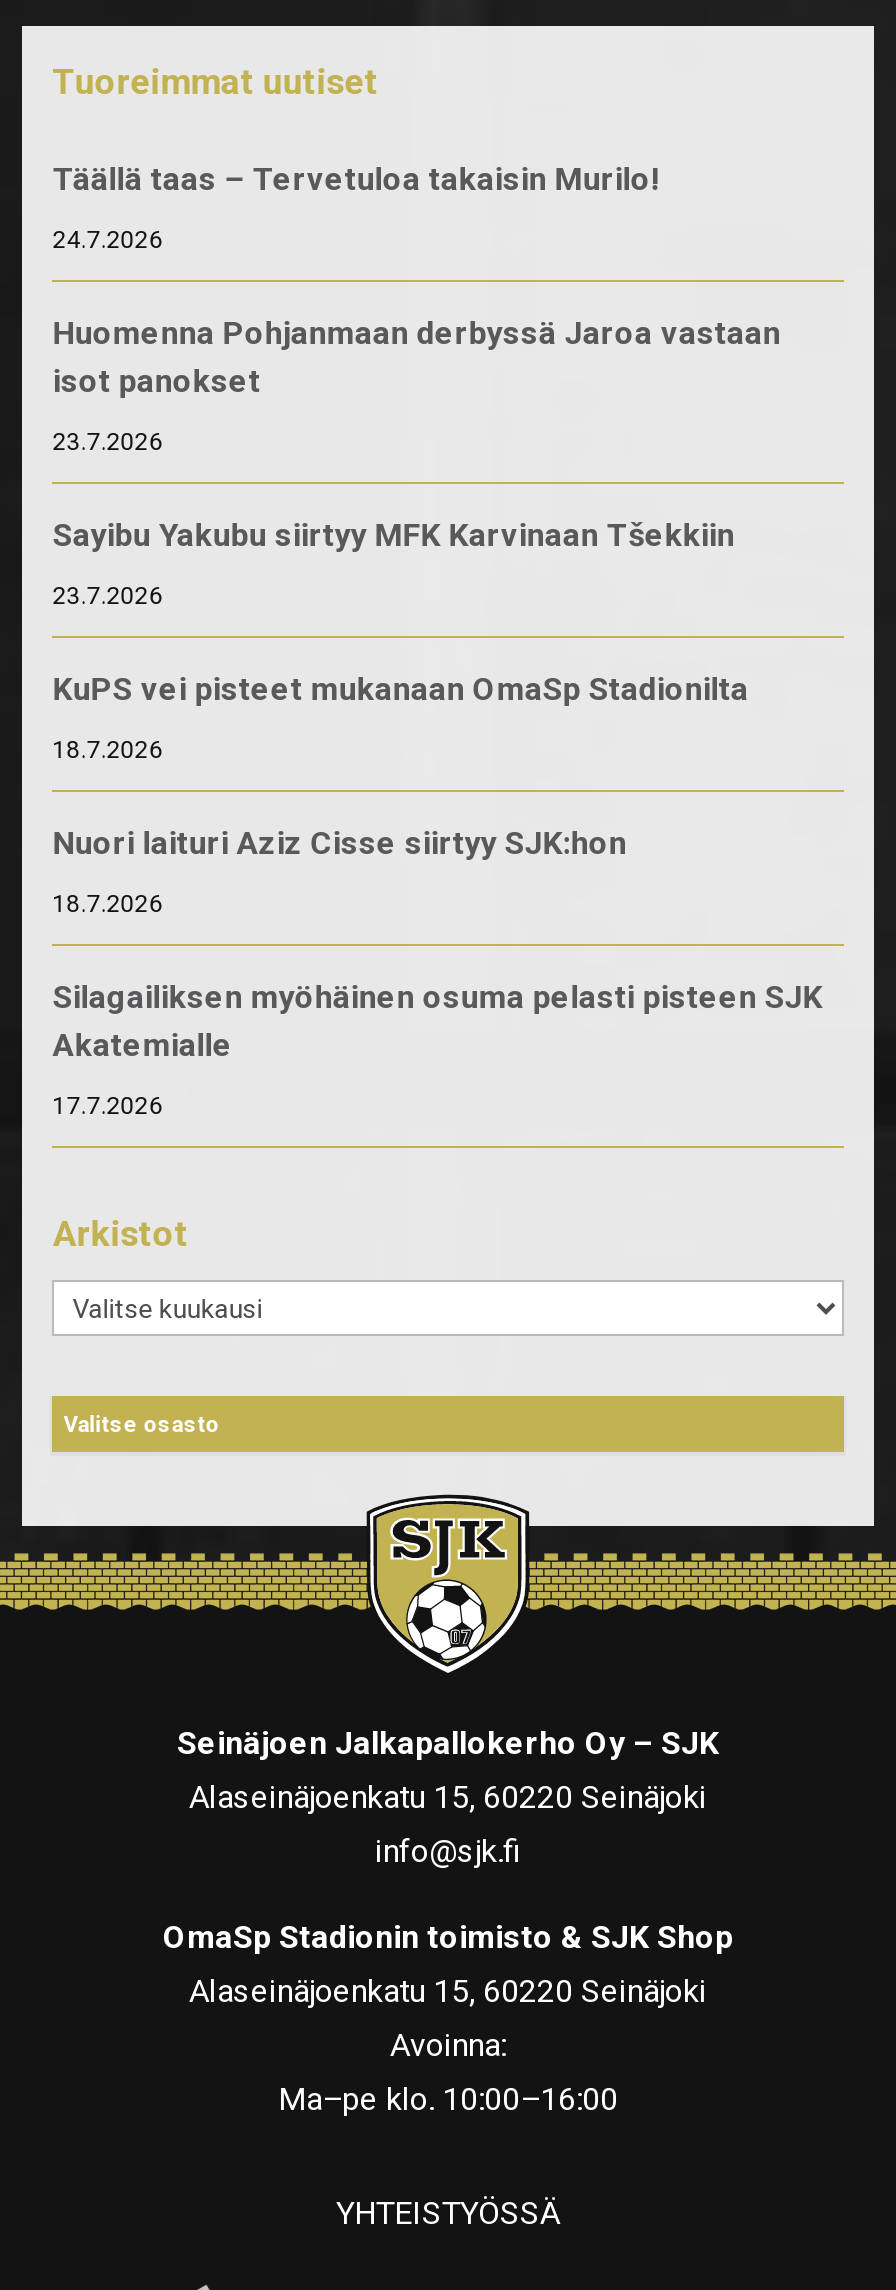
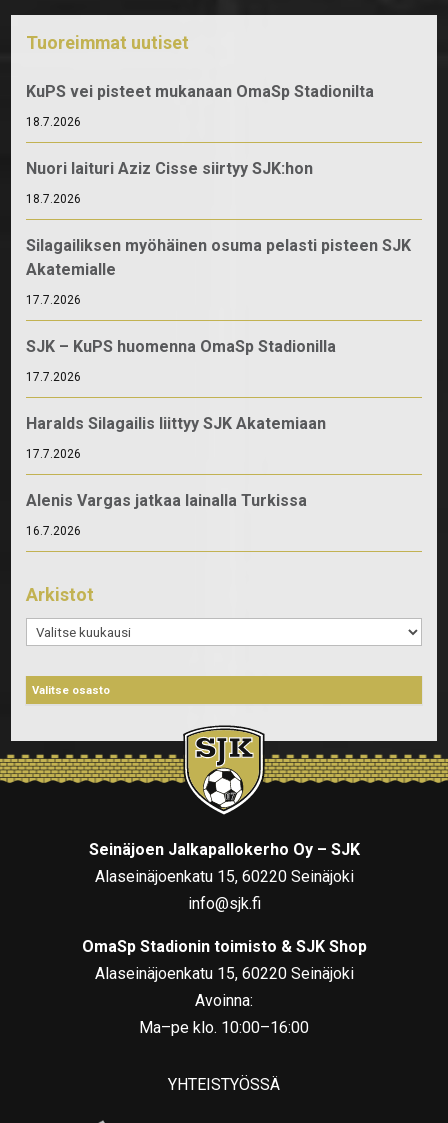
[52,159,780,609] Täällä taas – Tervetuloa takaisin Murilo! | 24.7.2026 | Huomenna Pohjanmaan derbyssä Jaroa vastaan | isot panokset | 23.7.2026 | Sayibu Yakubu siirtyy MFK Karvinaan Tšekkiin | 23.7.2026 -> none
moved [52,669,822,1119] -> [26,82,411,307]: KuPS vei pisteet mukanaan OmaSp Stadionilta | 18.7.2026 | Nuori laituri Aziz Cisse siirtyy SJK:hon | 18.7.2026 | Silagailiksen myöhäinen osuma pelasti pisteen SJK | Akatemialle | 17.7.2026
none -> [26,337,336,538] SJK – KuPS huomenna OmaSp Stadionilla | 17.7.2026 | Haralds Silagailis liittyy SJK Akatemiaan | 17.7.2026 | Alenis Vargas jatkaa lainalla Turkissa | 16.7.2026

